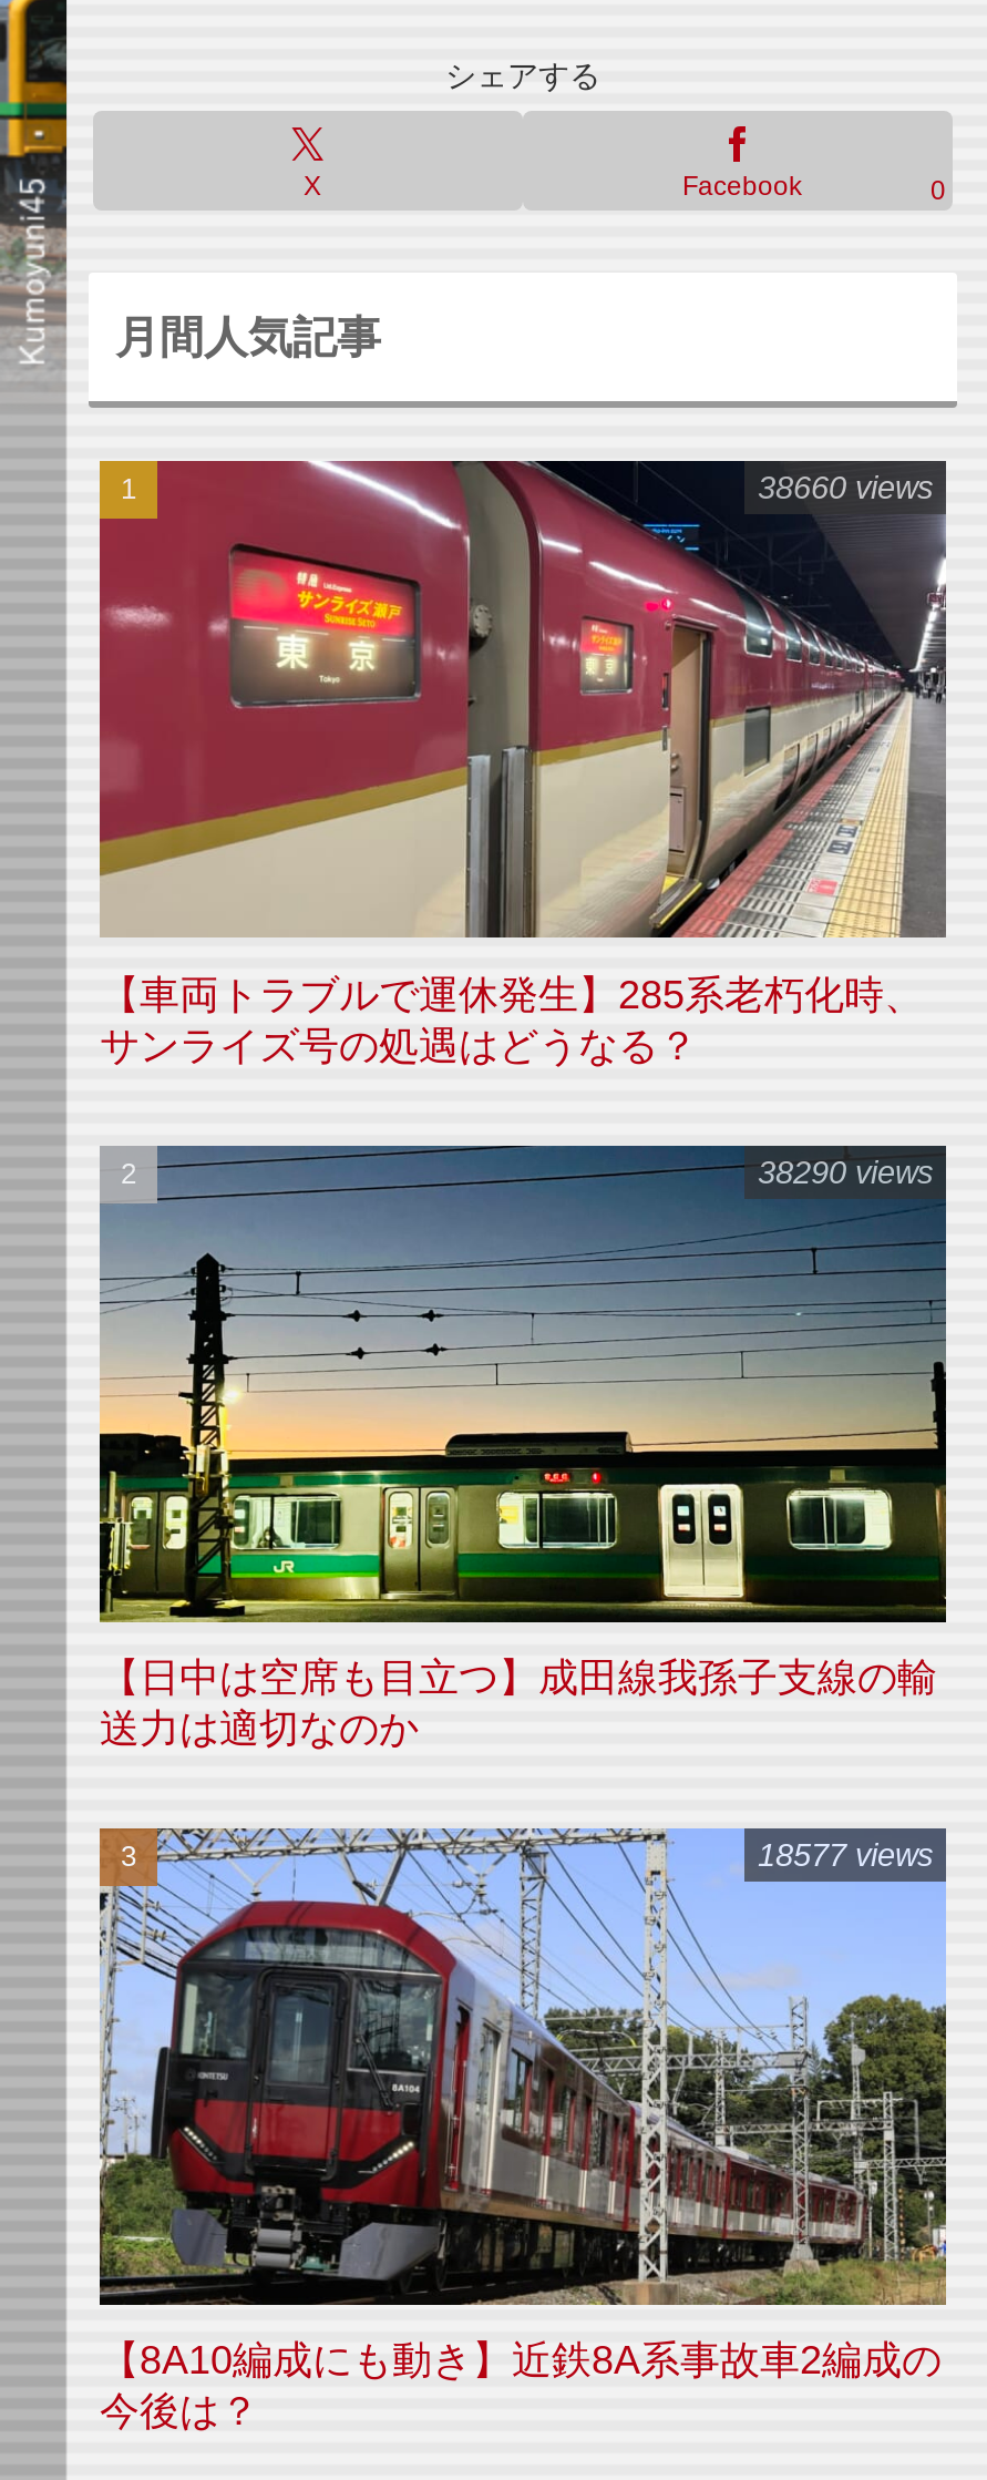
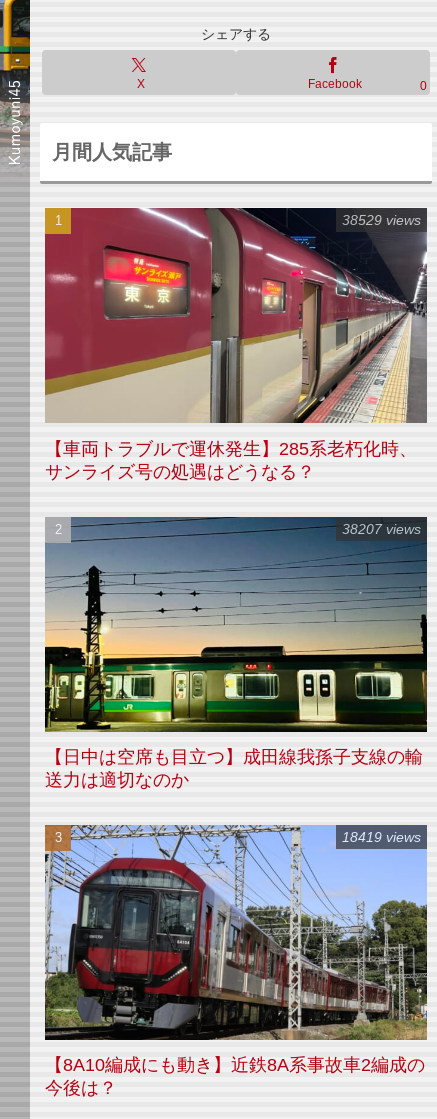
[758,471,933,506] 38660 views -> [342,212,421,228] 38529 views
[758,1154,933,1189] 38290 views -> [342,521,421,537] 38207 views
[758,1838,933,1873] 18577 views -> [342,829,421,845] 18419 views

